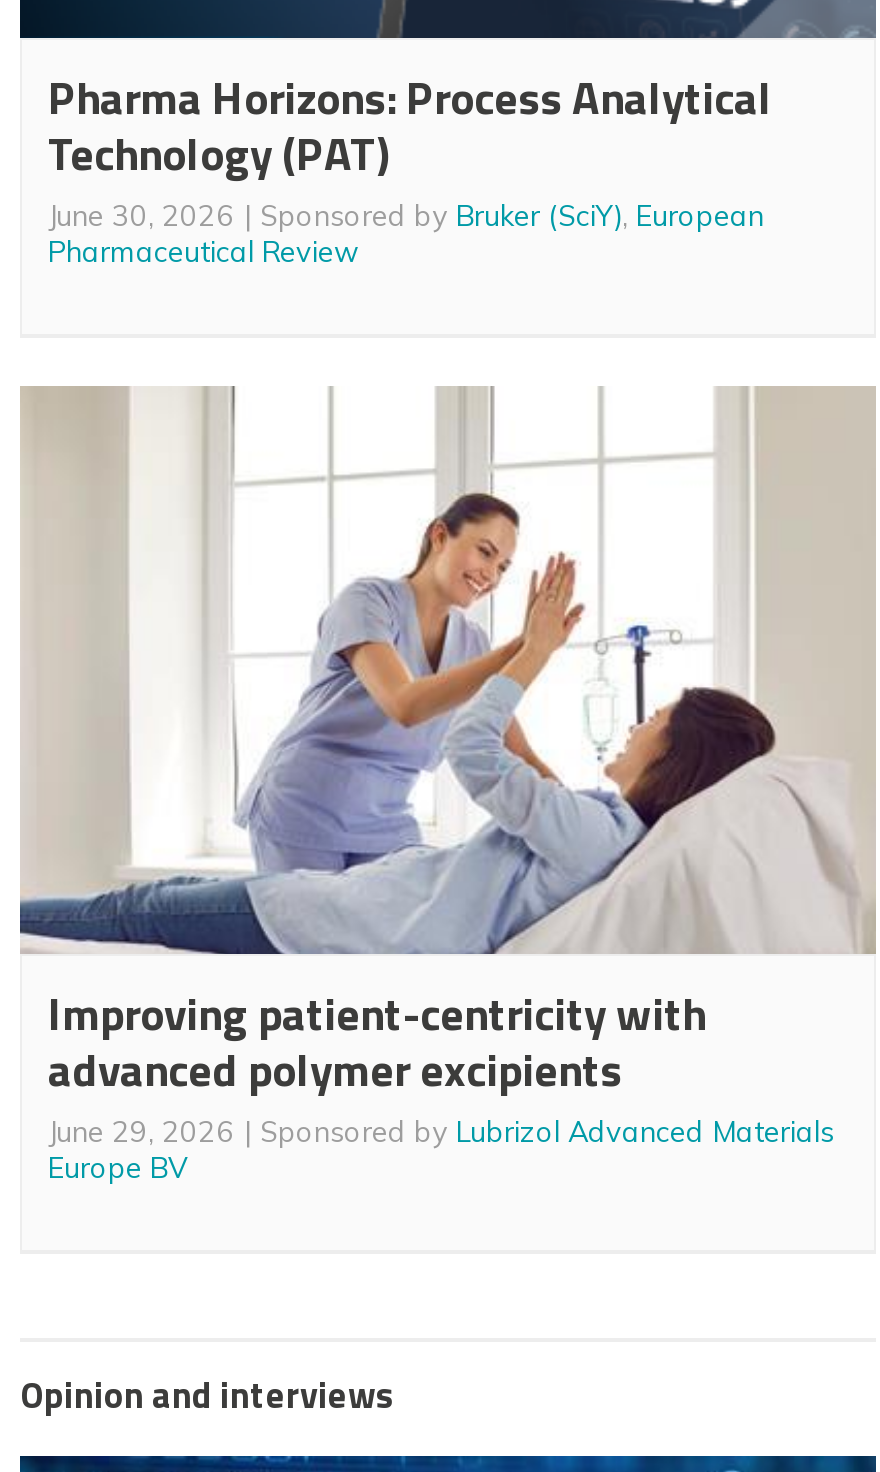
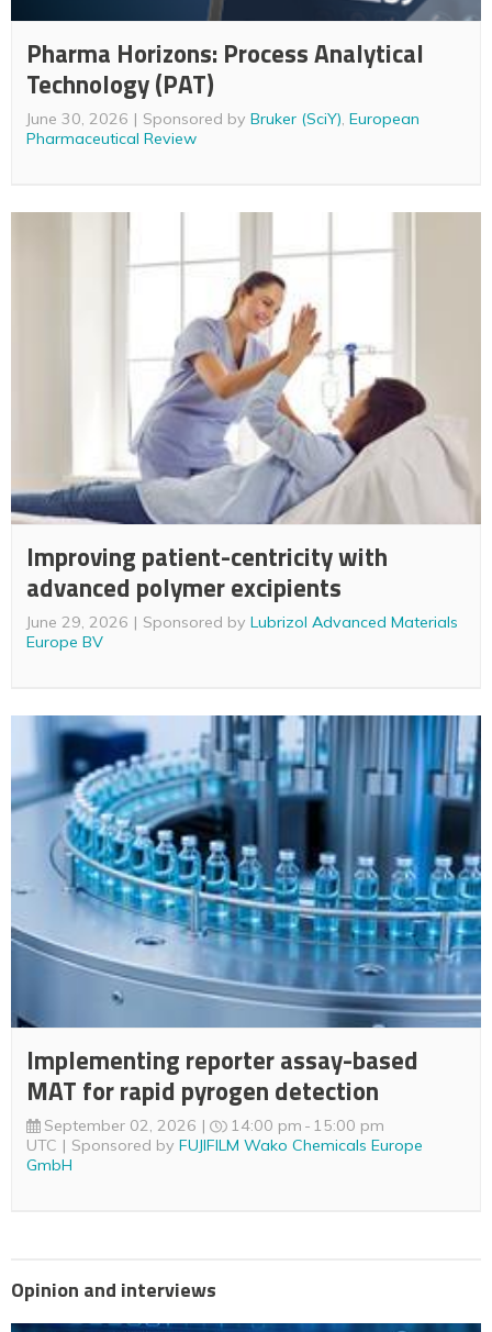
none -> [11,714,482,1175] [image] | Implementing reporter assay-based | MAT for rapid pyrogen detection | September 02, 2026 | 14:00 pm 15:00 pm | UTC | Sponsored by FUJIFILM Wako Chemicals Europe | GmbH

